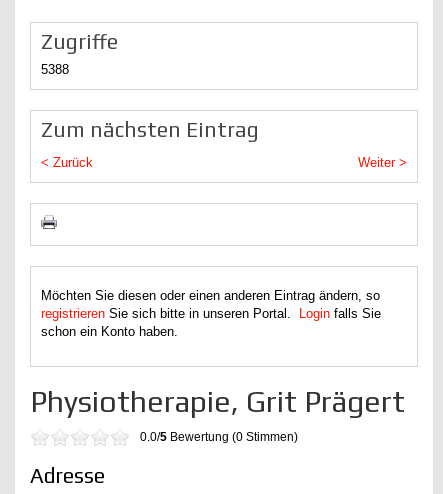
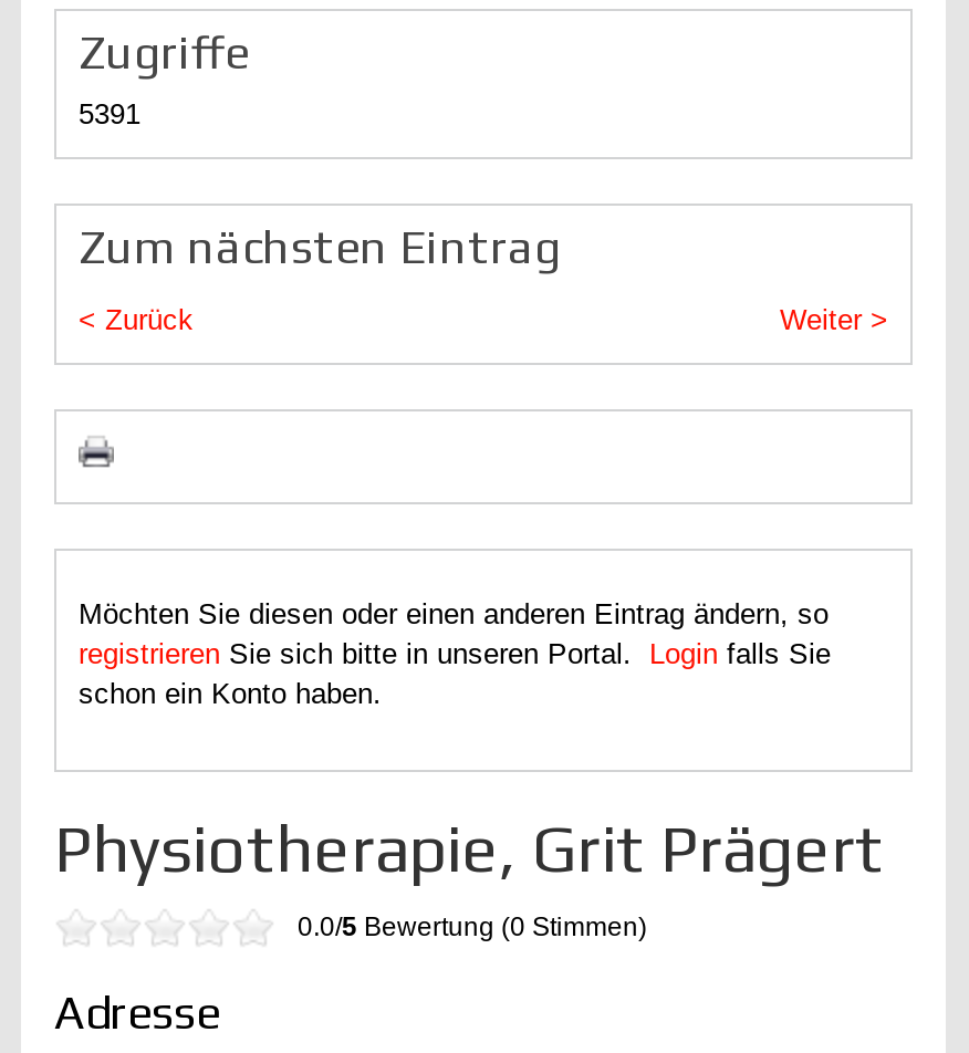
[41,62,69,77] 5388 -> [79,97,140,131] 5391

